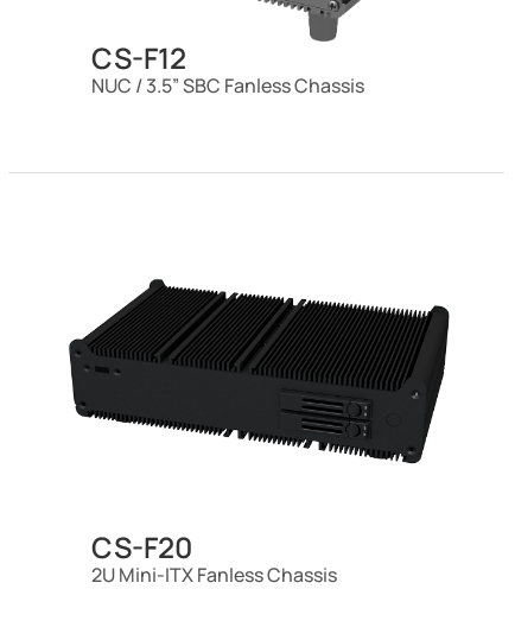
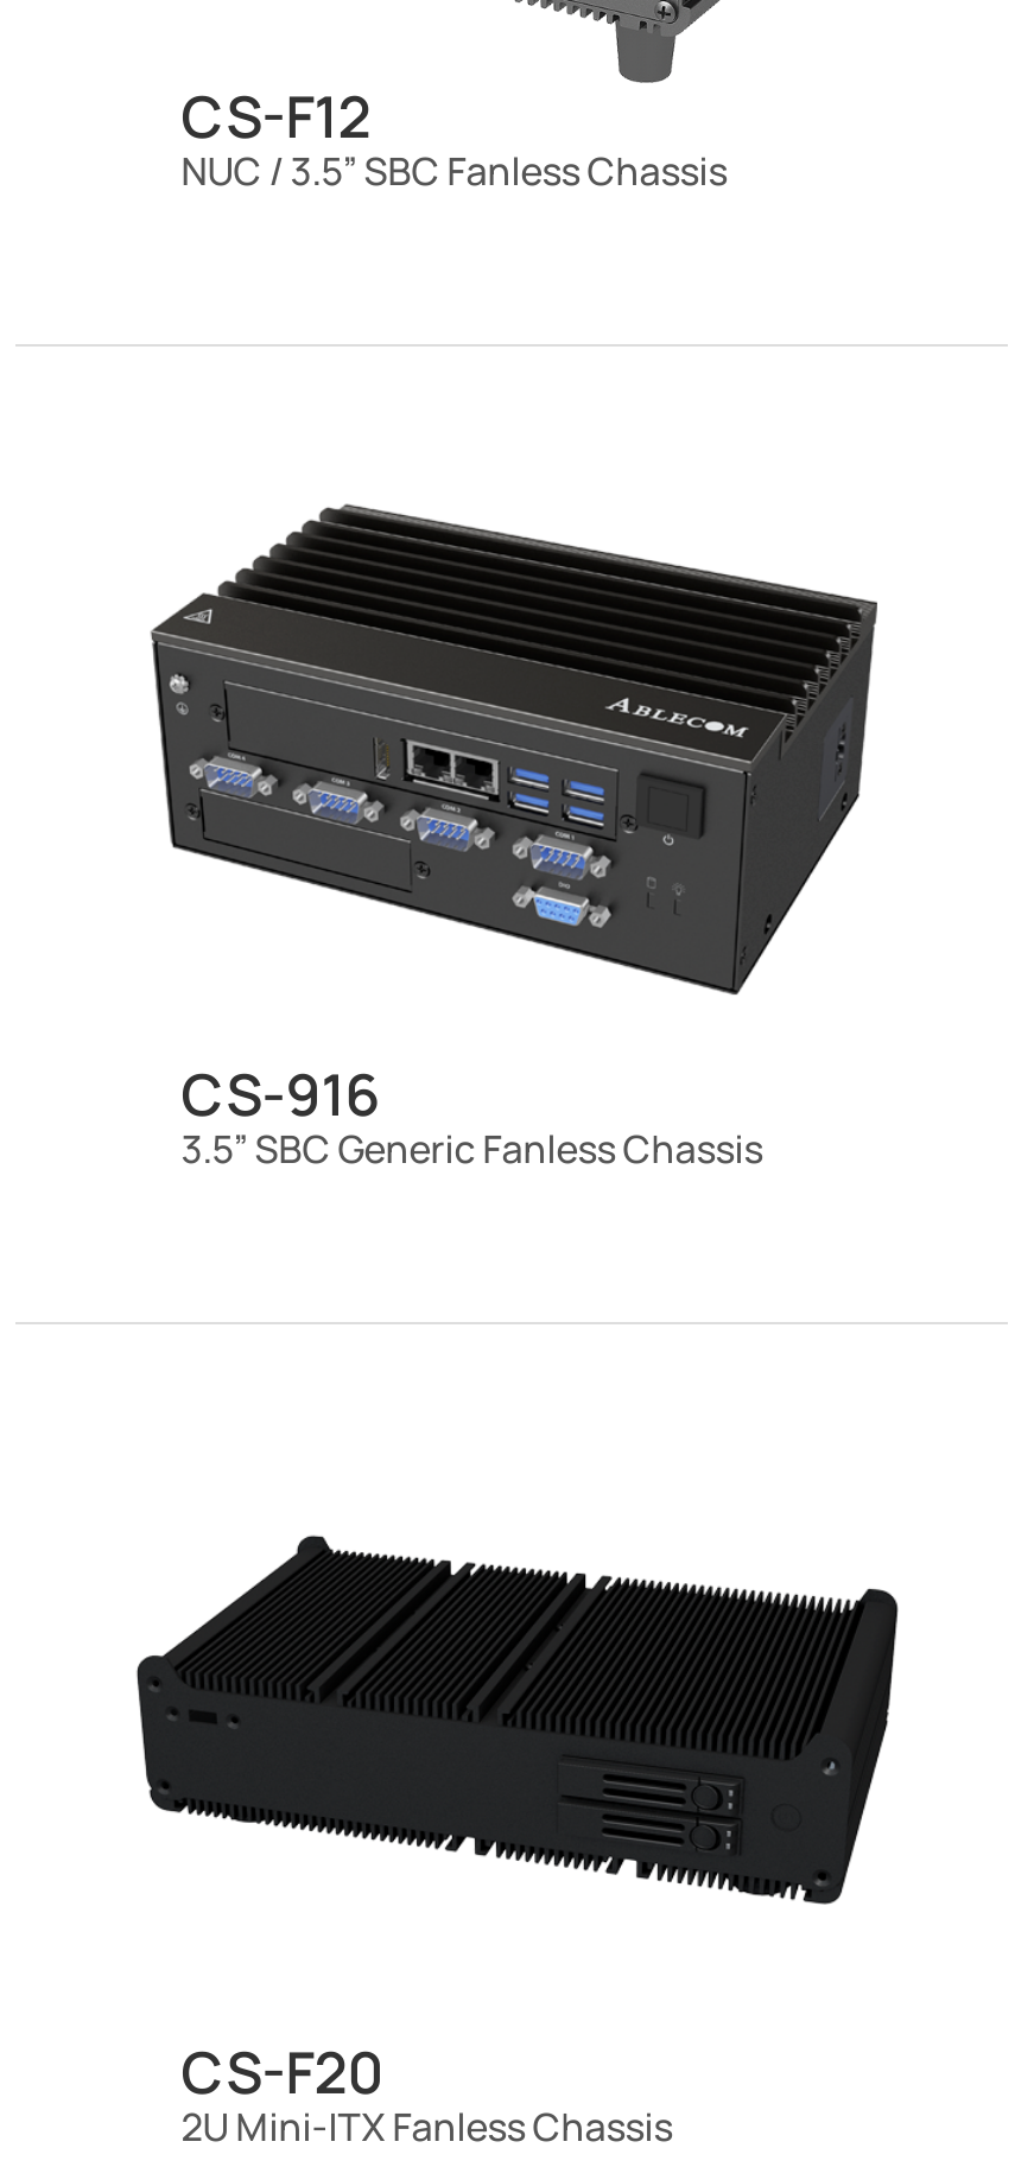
none -> [148,503,880,1175] [image] | CS-916 | 3.5” SBC Generic Fanless Chassis

